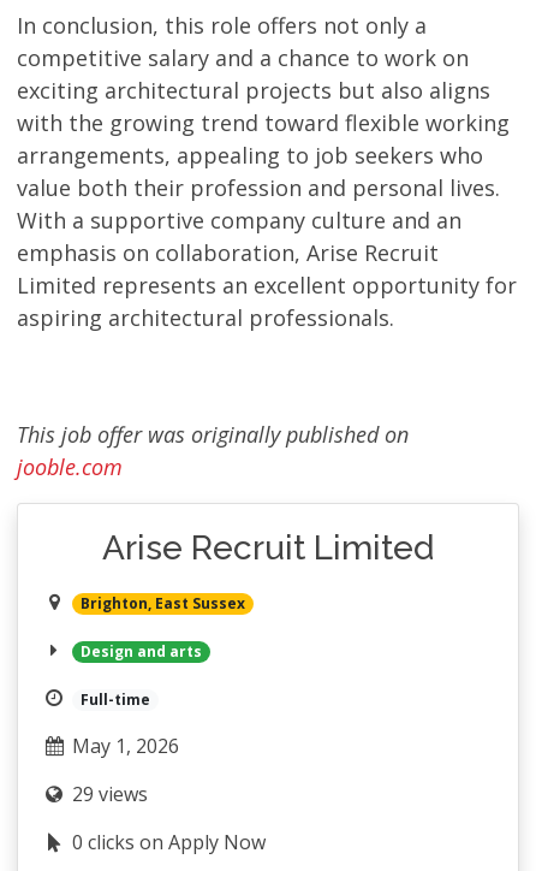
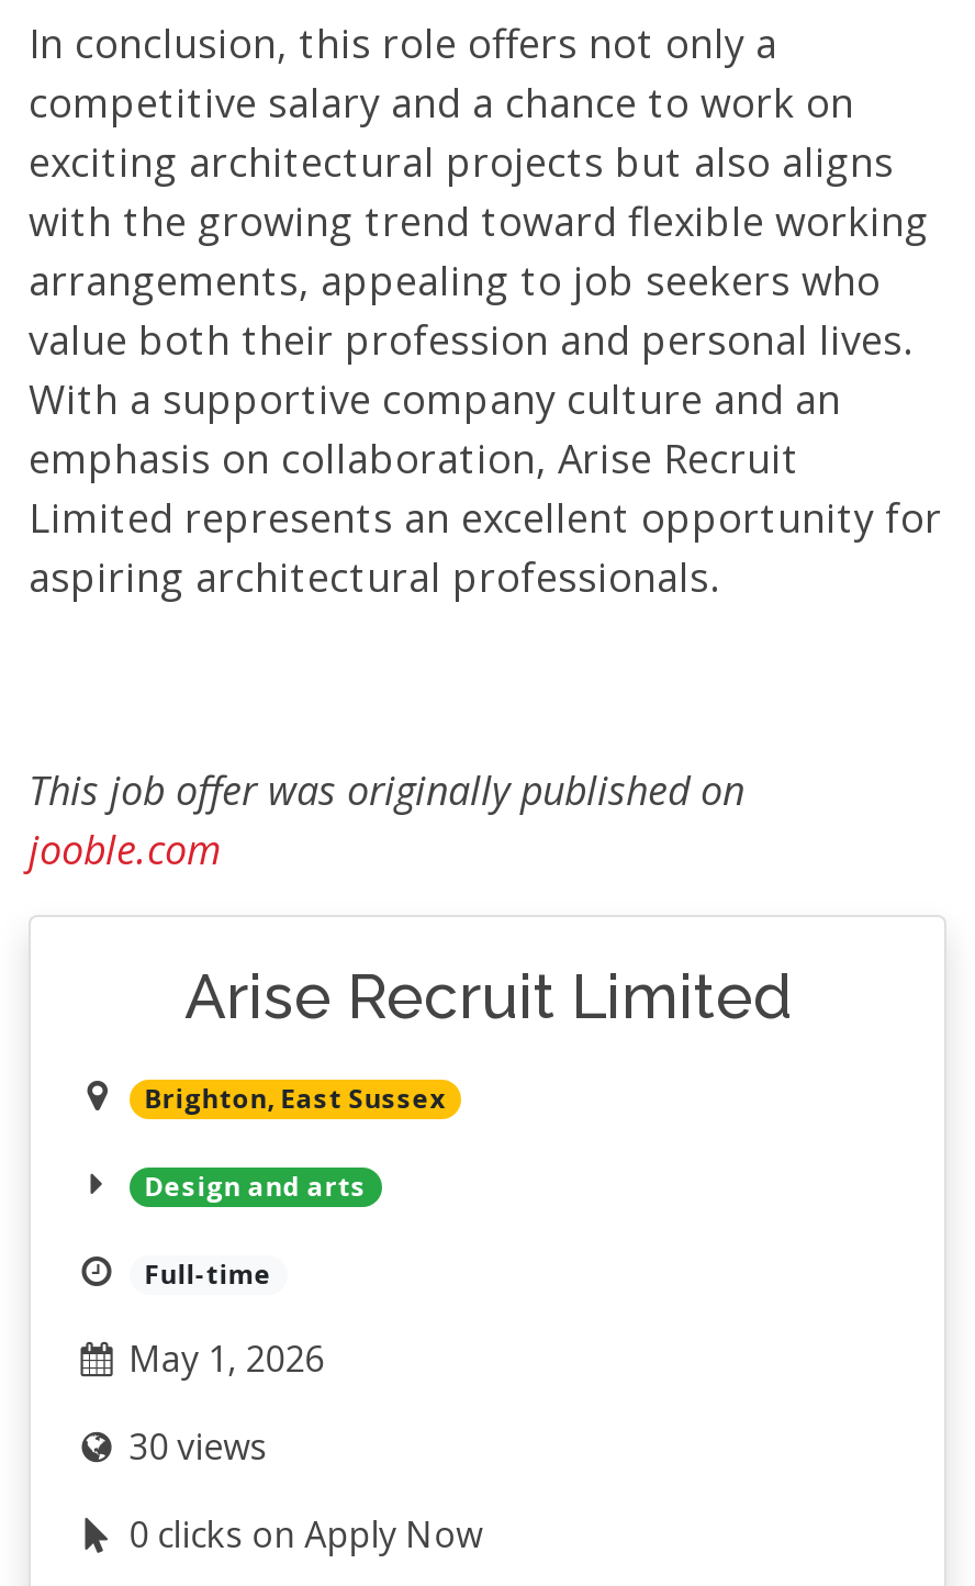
[67,781,147,807] 29 views -> [120,1422,267,1471] 30 views

